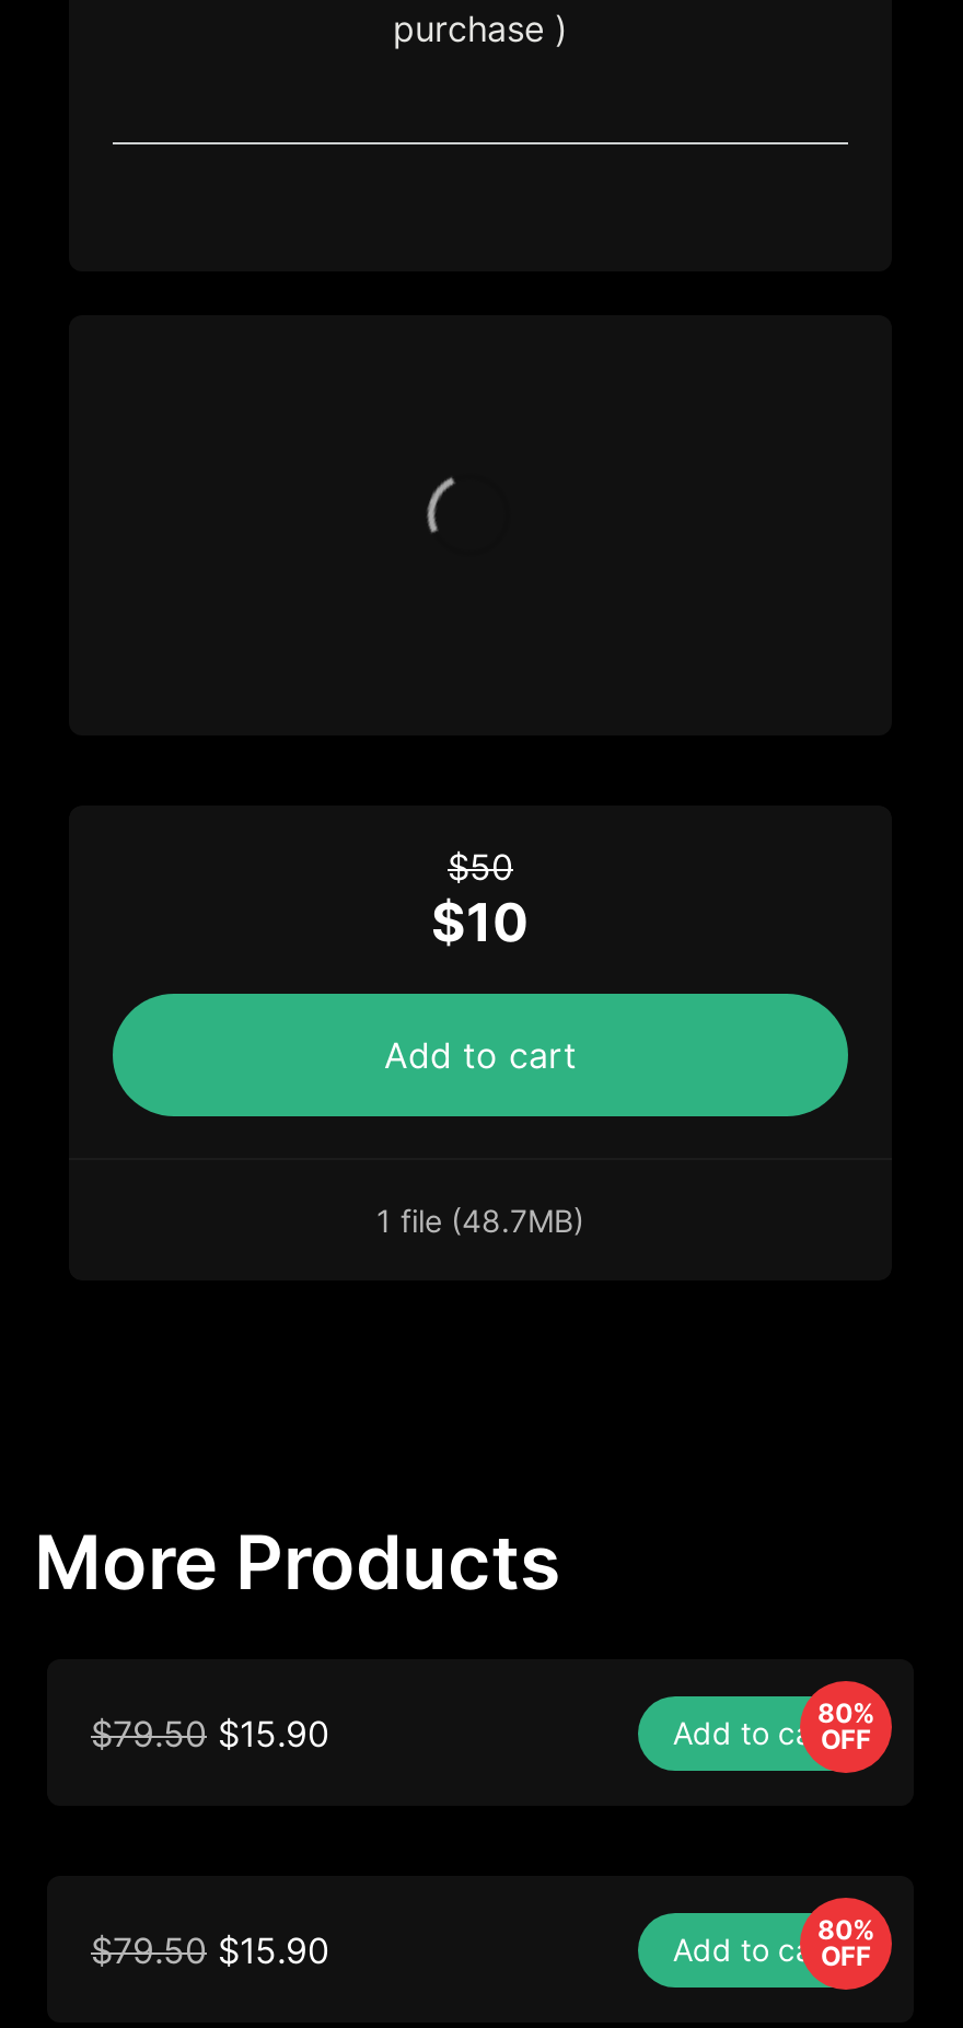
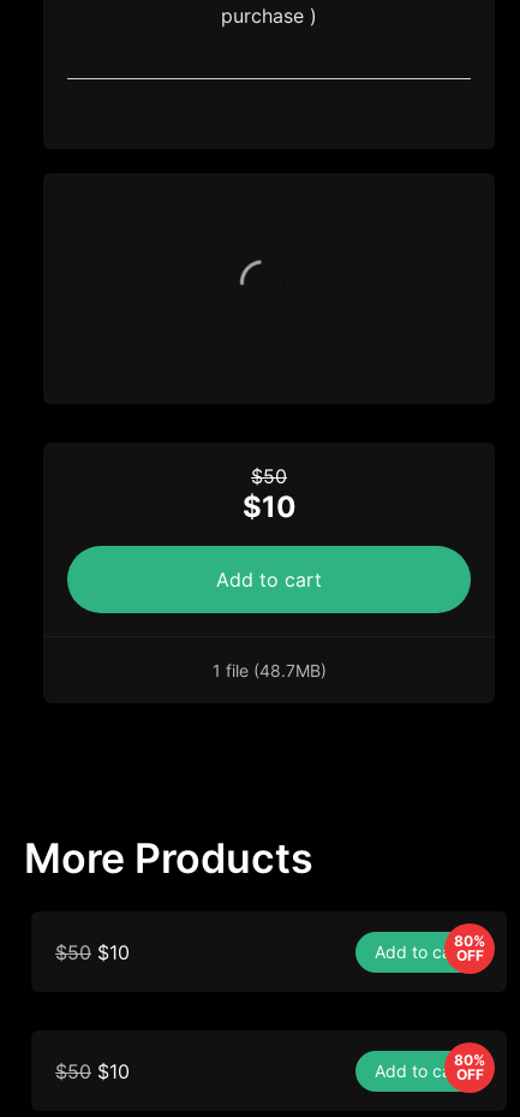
[91,1711,329,1755] $79.50 $15.90 -> [55,940,130,964] $50 $10
[91,1928,329,1972] $79.50 $15.90 -> [55,1059,130,1083] $50 $10

